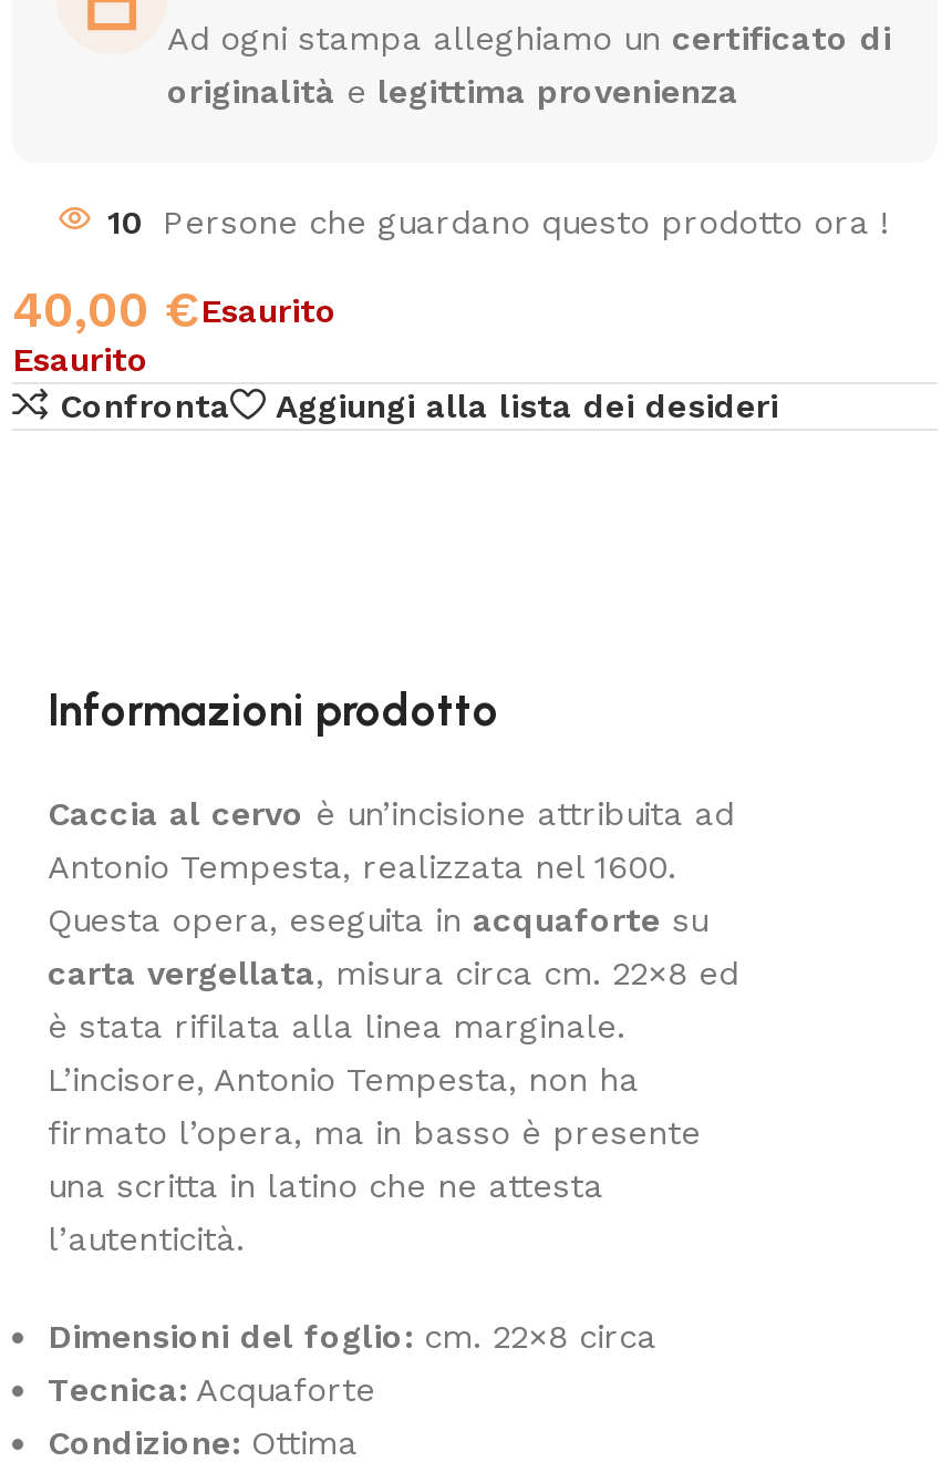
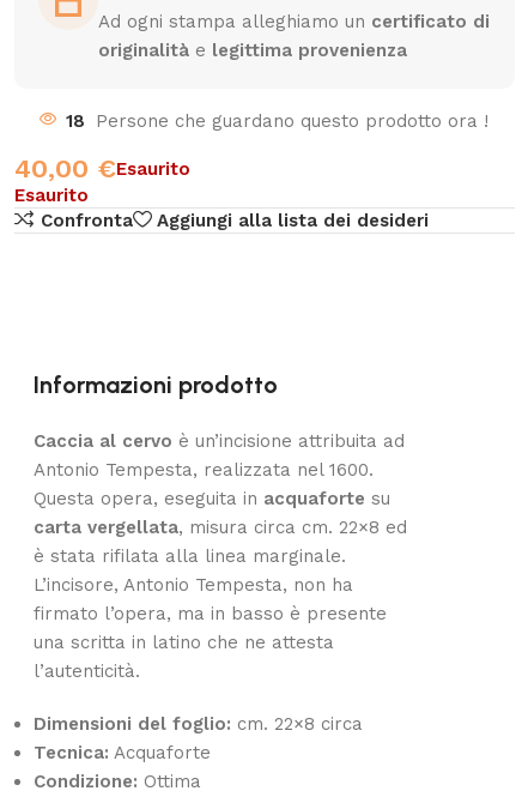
[107,204,889,243] 10 Persone che guardano questo prodotto ora ! -> [66,111,488,132] 18 Persone che guardano questo prodotto ora !

